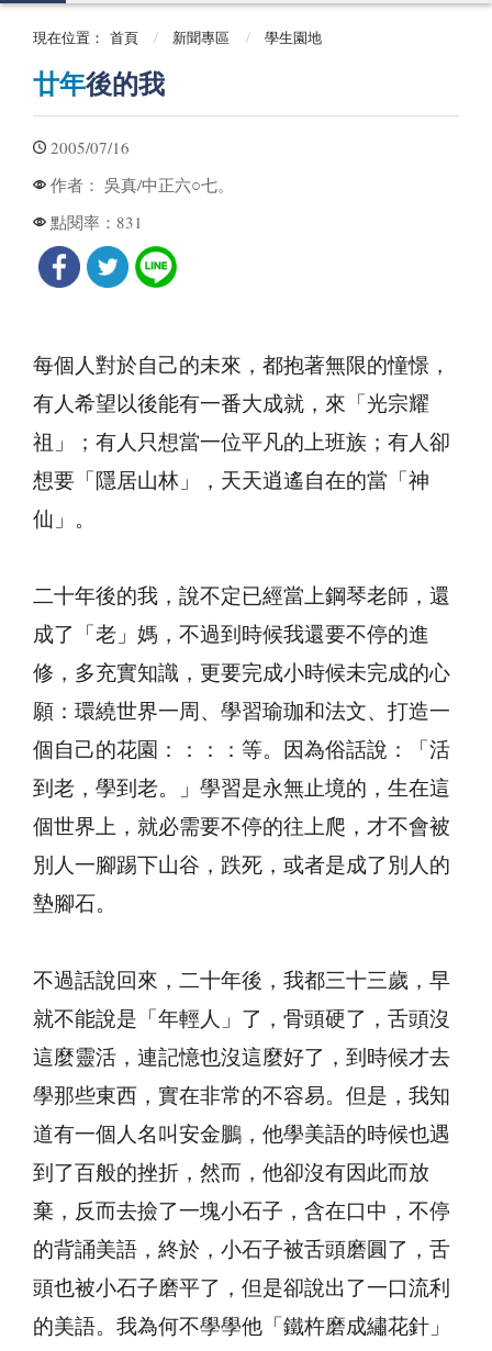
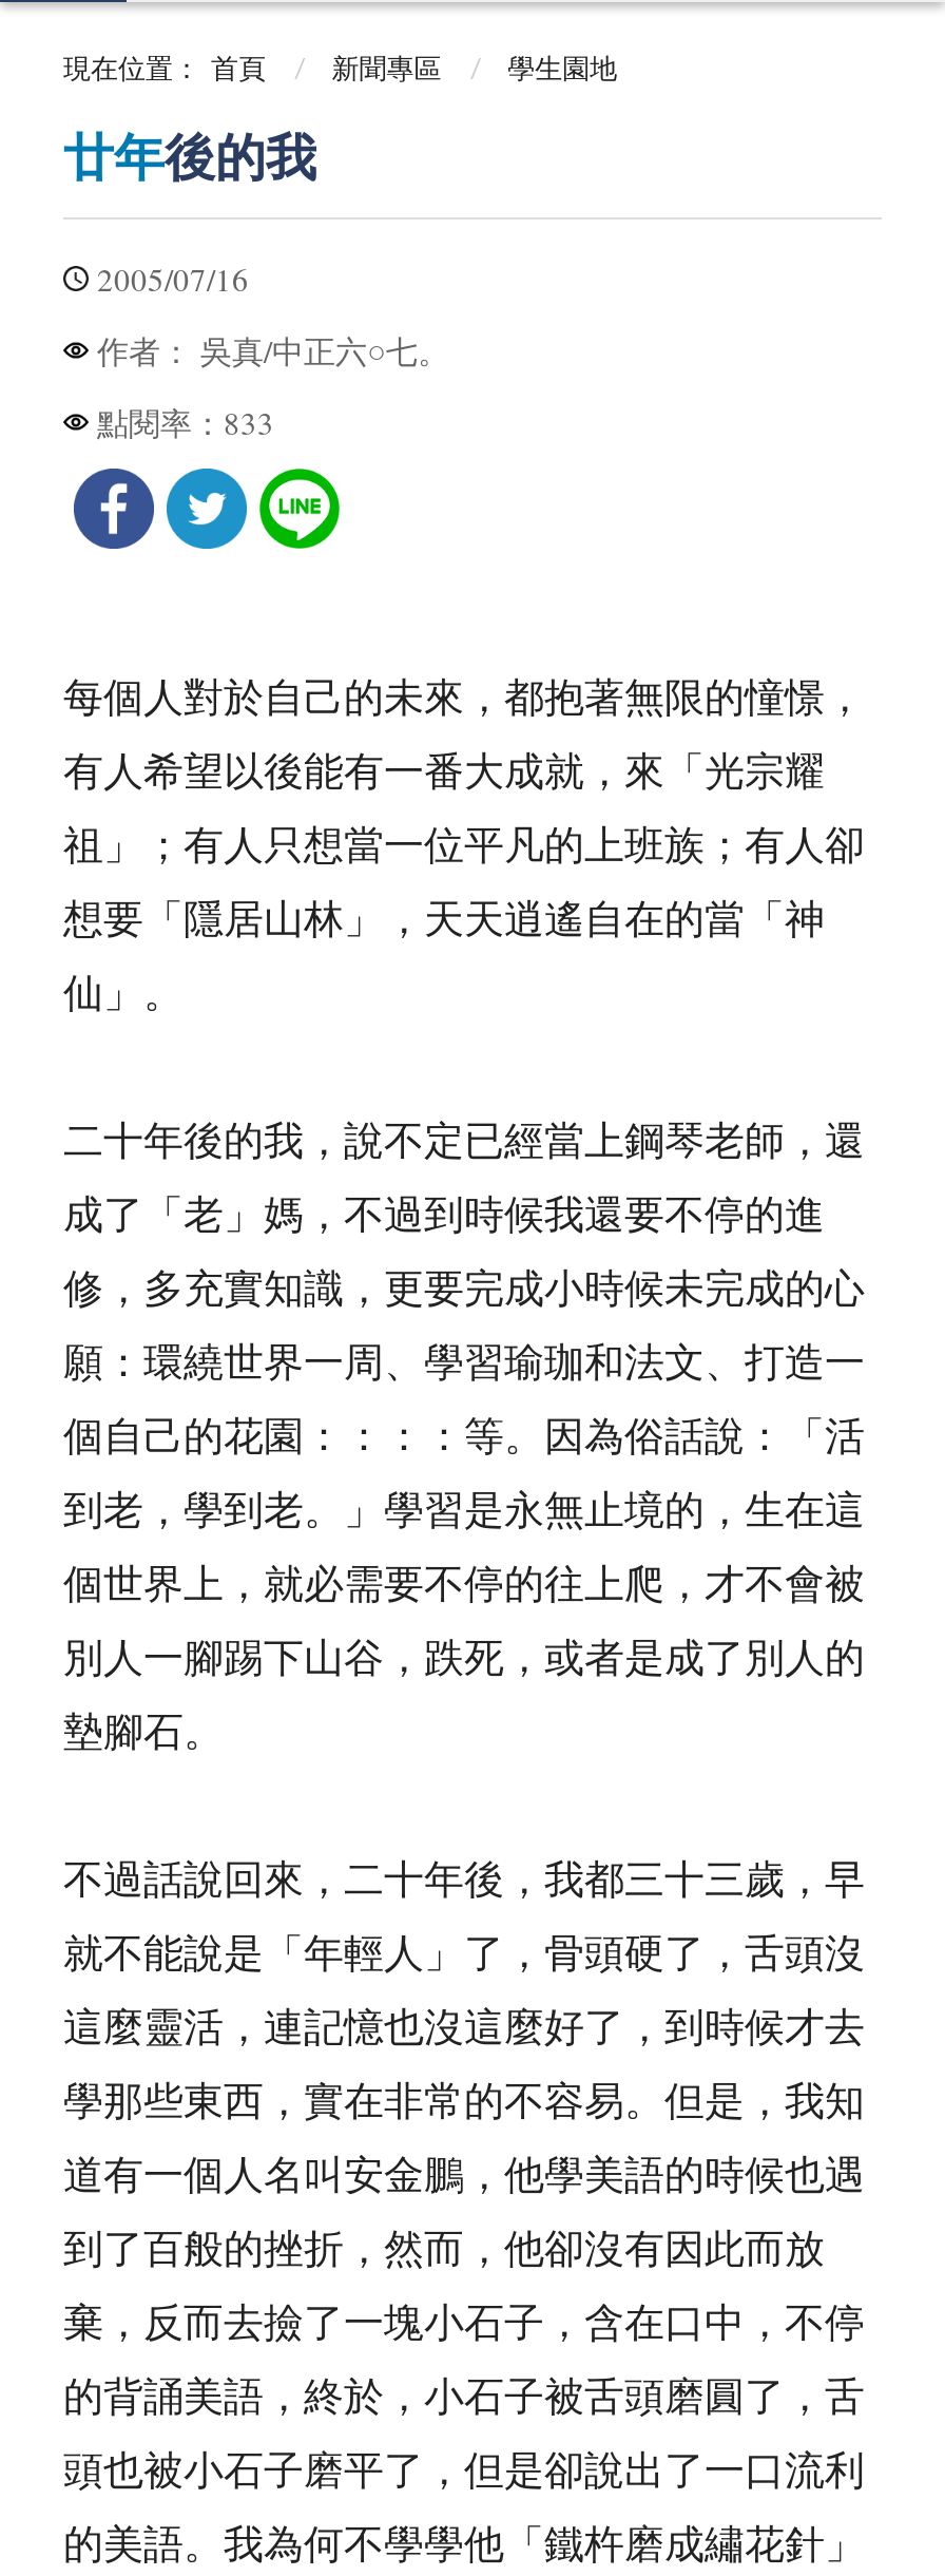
[51,211,143,233] 點閱率：831 -> [97,400,274,443] 點閱率：833

